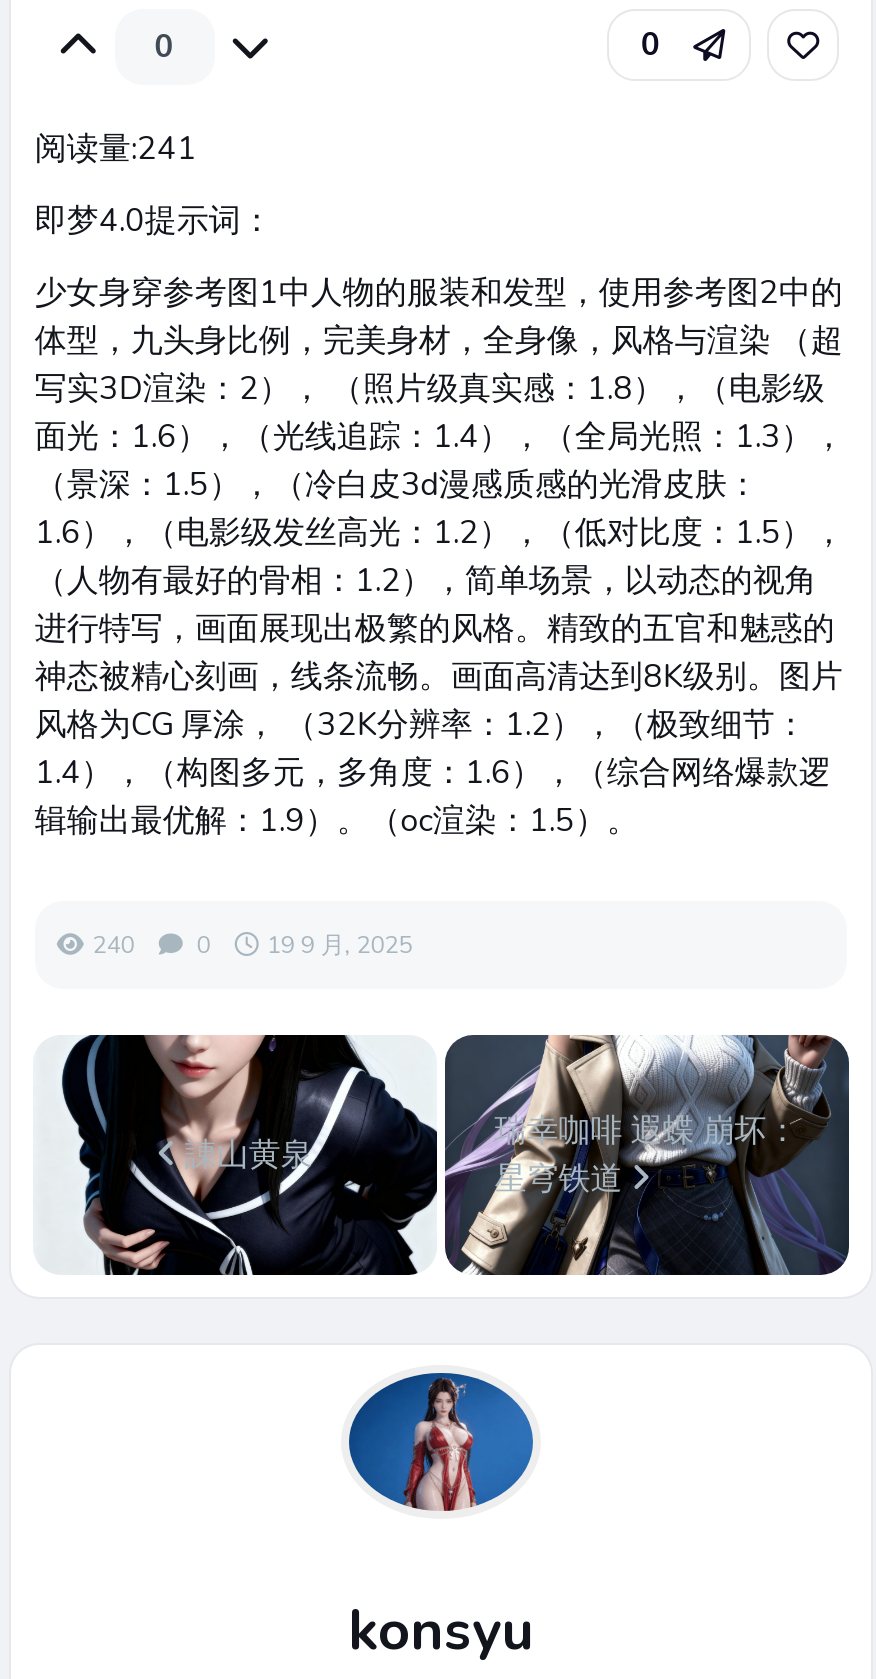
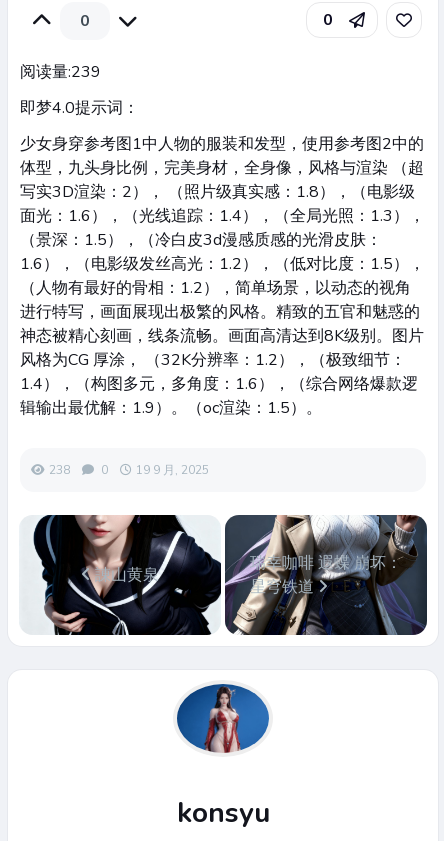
[35,126,197,170] 阅读量:241 -> [20,61,101,83] 阅读量:239
[93,928,413,960] 240 0 19 9 月, 2025 -> [49,462,209,478] 238 0 19 9 月, 2025

